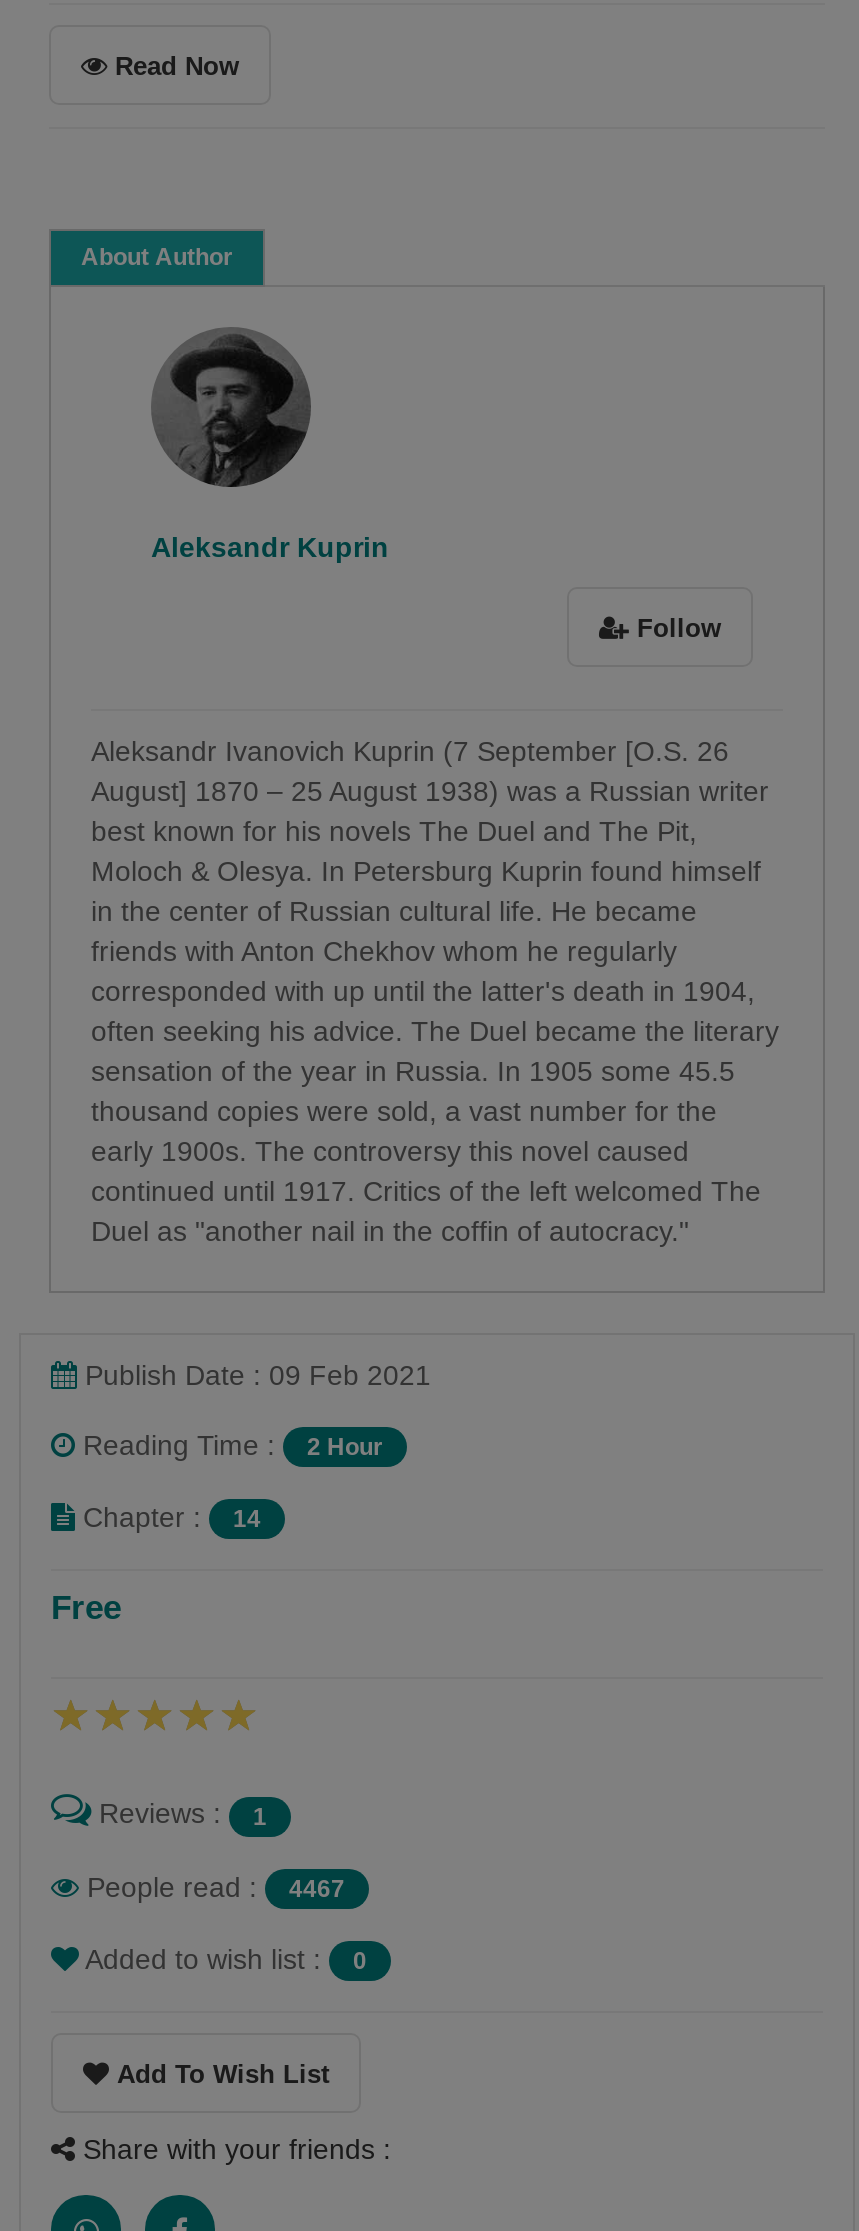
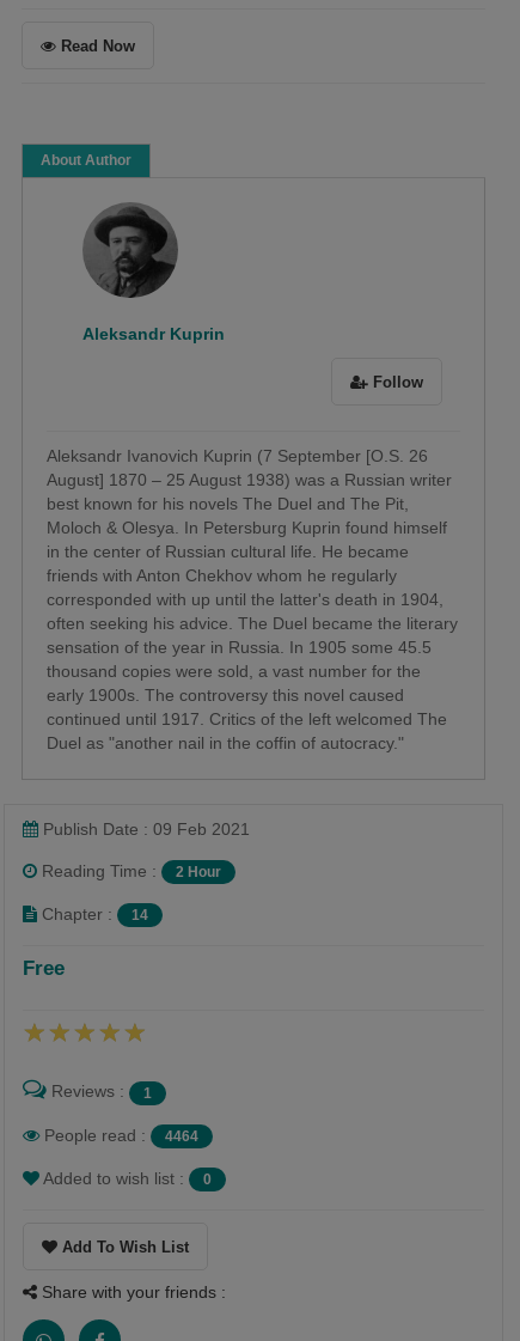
[79,1870,345,1903] People read : 4467 -> [39,1125,198,1145] People read : 4464

